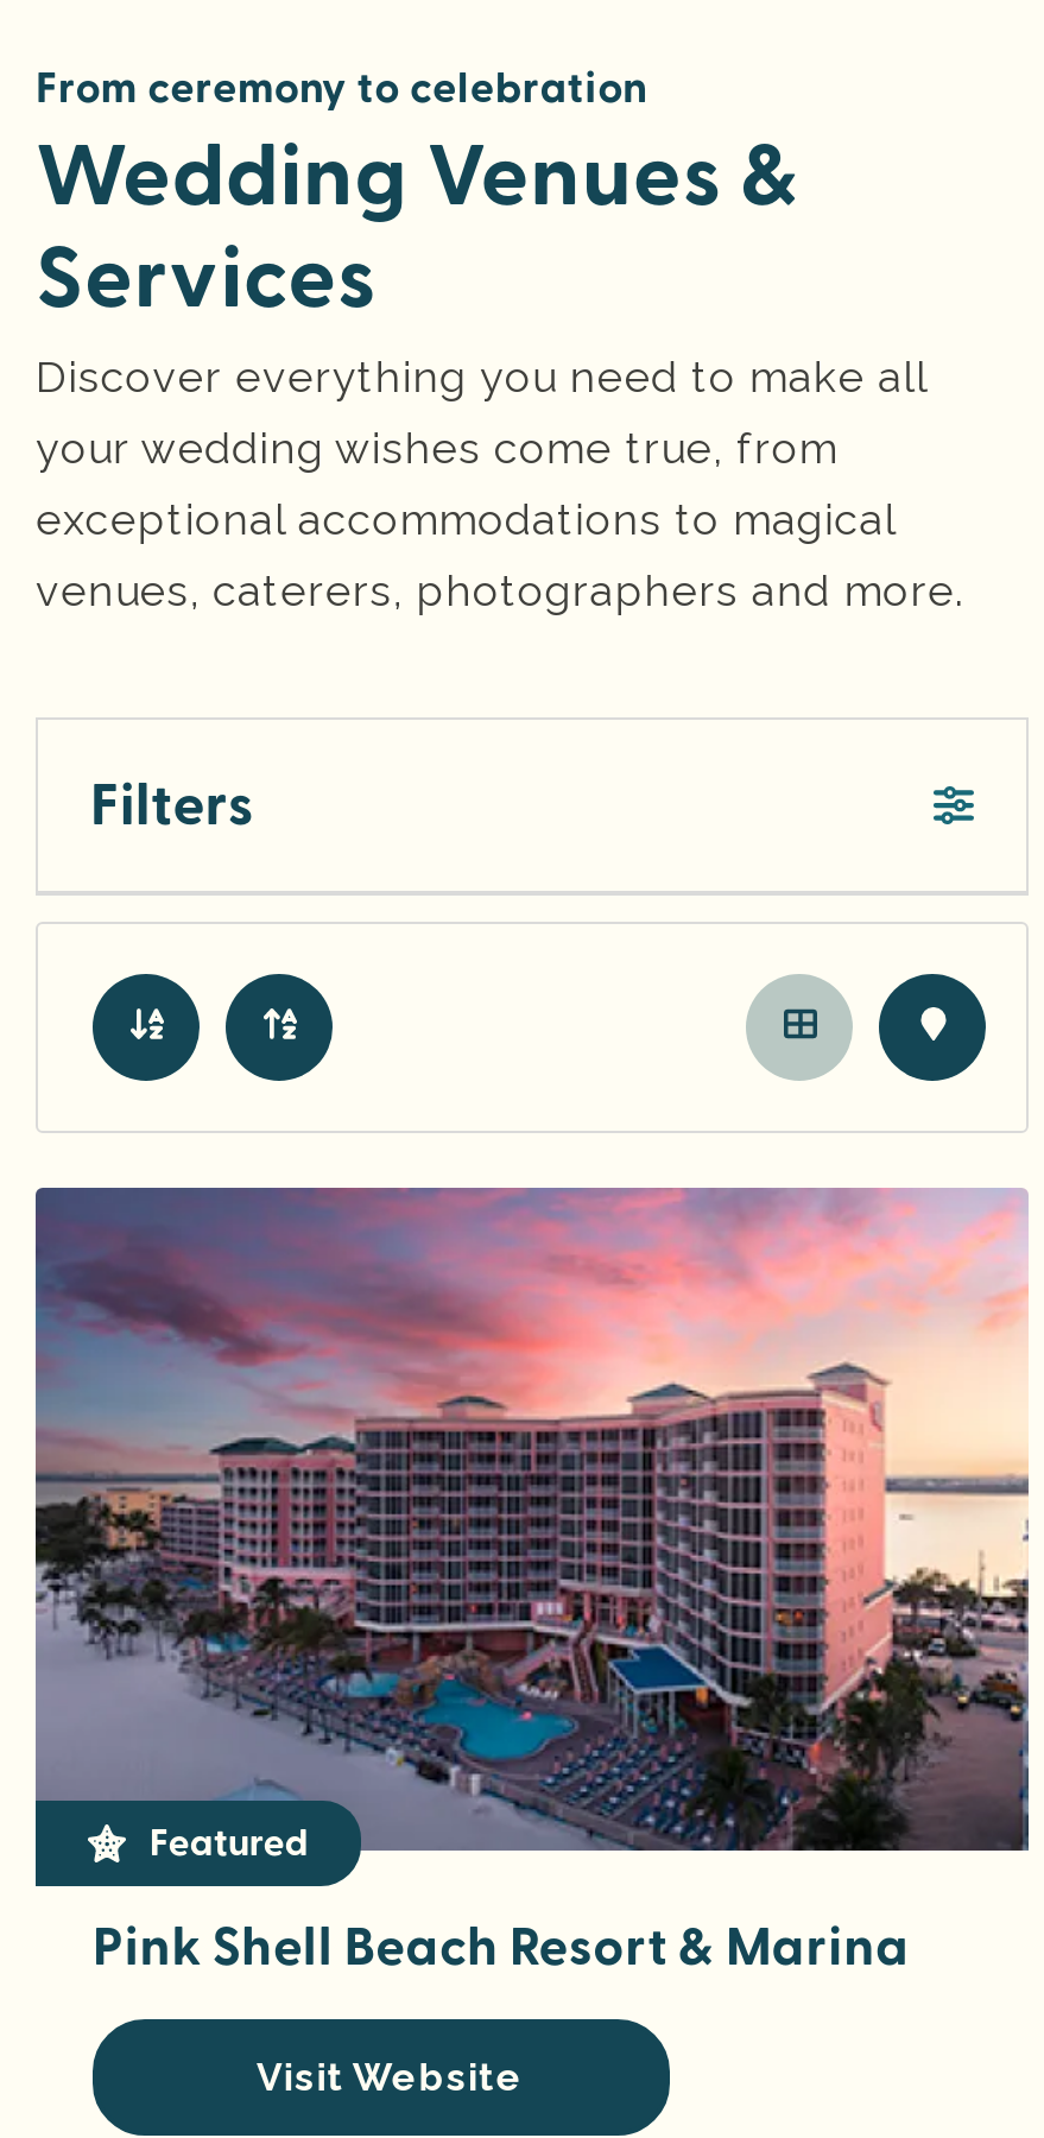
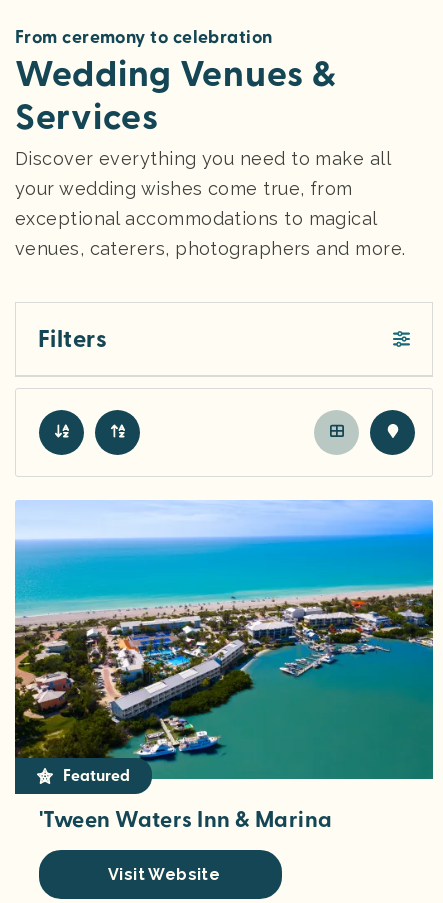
[33,1185,1031,1980] [image] | Pink Shell Beach Resort & Marina -> [14,500,434,833] [image] | 'Tween Waters Inn & Marina

